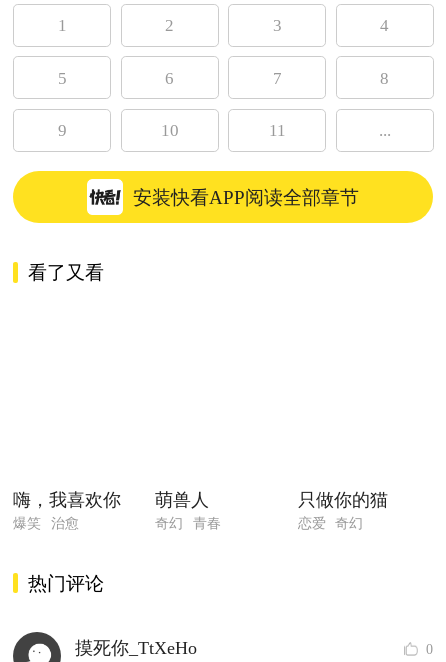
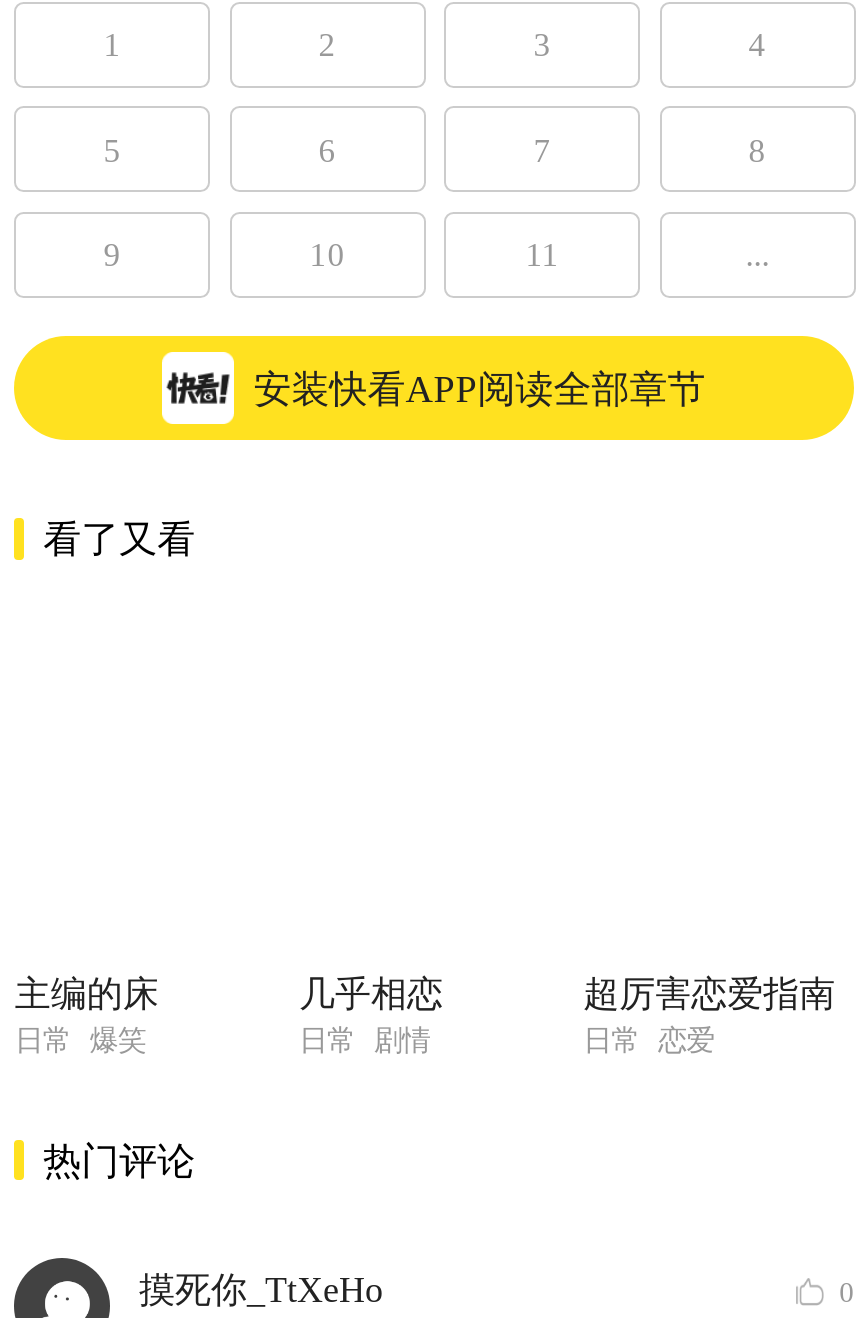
[13,490,121,531] 嗨，我喜欢你 | 爆笑 治愈 -> [15,974,159,1056] 主编的床 | 日常 爆笑
[155,490,221,531] 萌兽人 | 奇幻 青春 -> [299,974,443,1056] 几乎相恋 | 日常 剧情
[298,490,388,531] 只做你的猫 | 恋爱 奇幻 -> [583,974,835,1056] 超厉害恋爱指南 | 日常 恋爱

